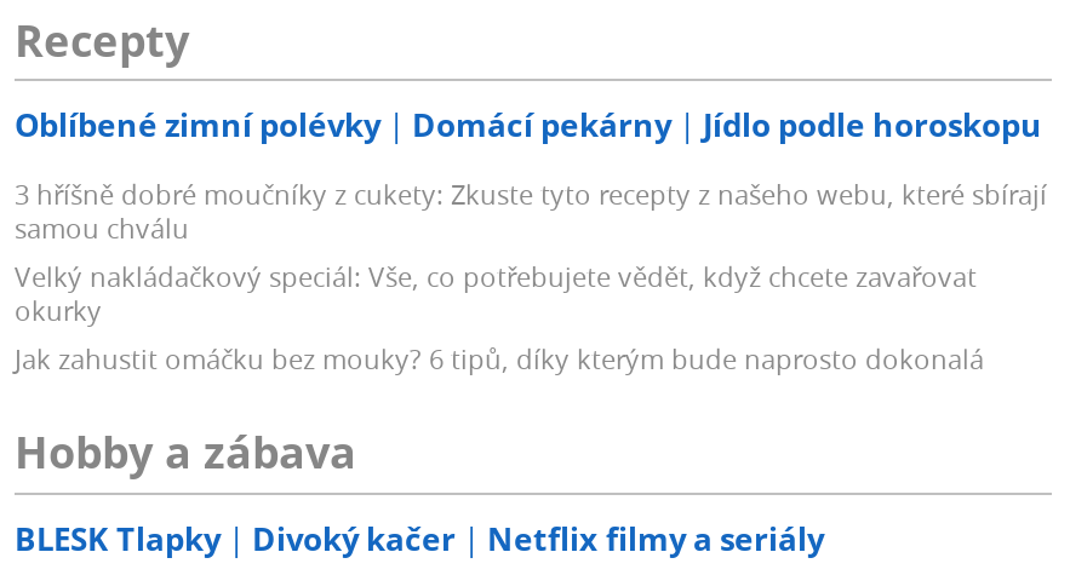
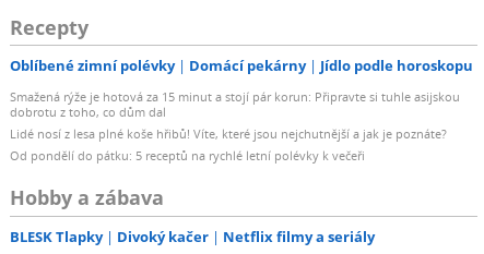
[15,176,1047,377] 3 hříšně dobré moučníky z cukety: Zkuste tyto recepty z našeho webu, které sbírají | samou chválu | Velký nakládačkový speciál: Vše, co potřebujete vědět, když chcete zavařovat | okurky | Jak zahustit omáčku bez mouky? 6 tipů, díky kterým bude naprosto dokonalá -> [10,89,460,164] Smažená rýže je hotová za 15 minut a stojí pár korun: Připravte si tuhle asijskou | dobrotu z toho, co dům dal | Lidé nosí z lesa plné koše hřibů! Víte, které jsou nejchutnější a jak je poznáte? | Od pondělí do pátku: 5 receptů na rychlé letní polévky k večeři

